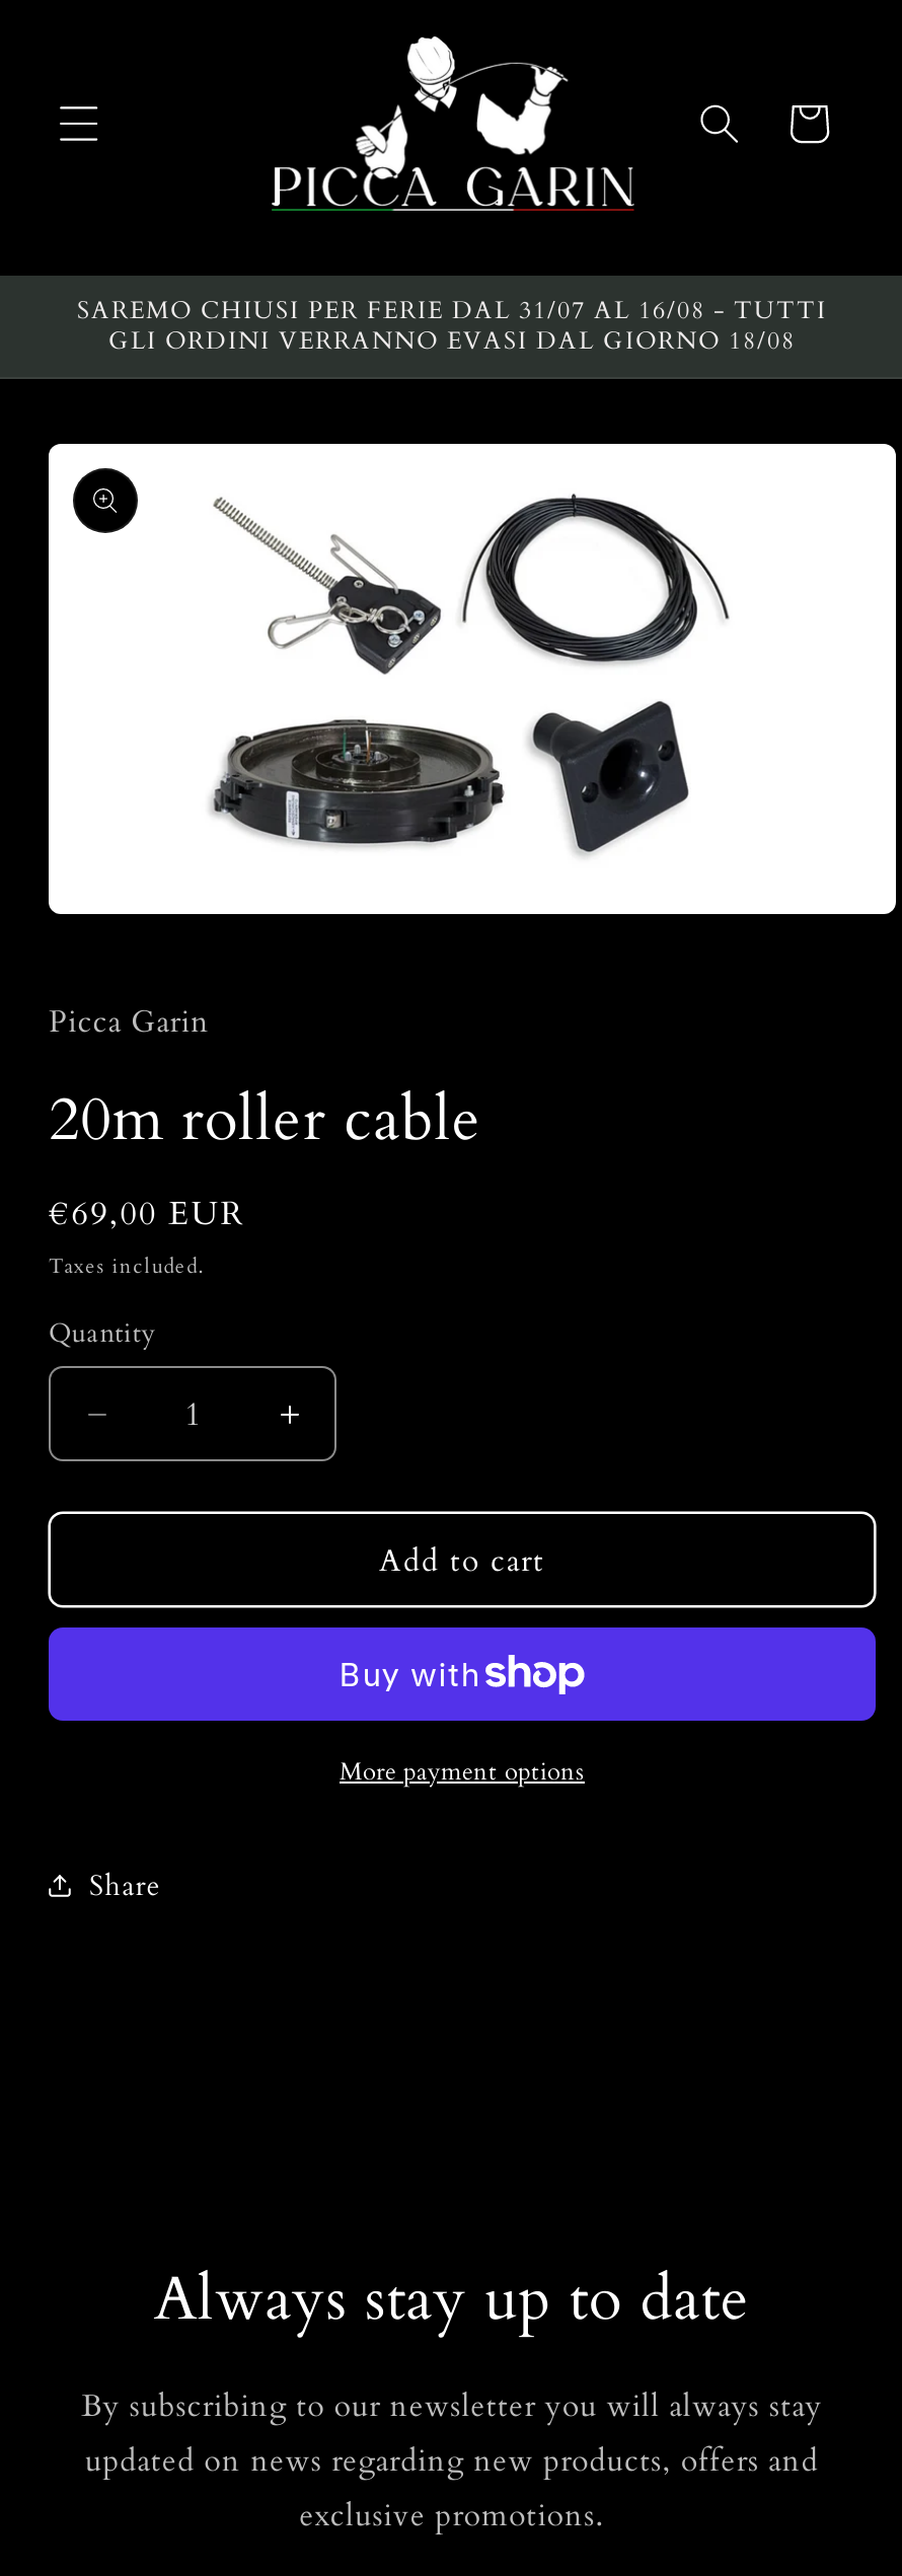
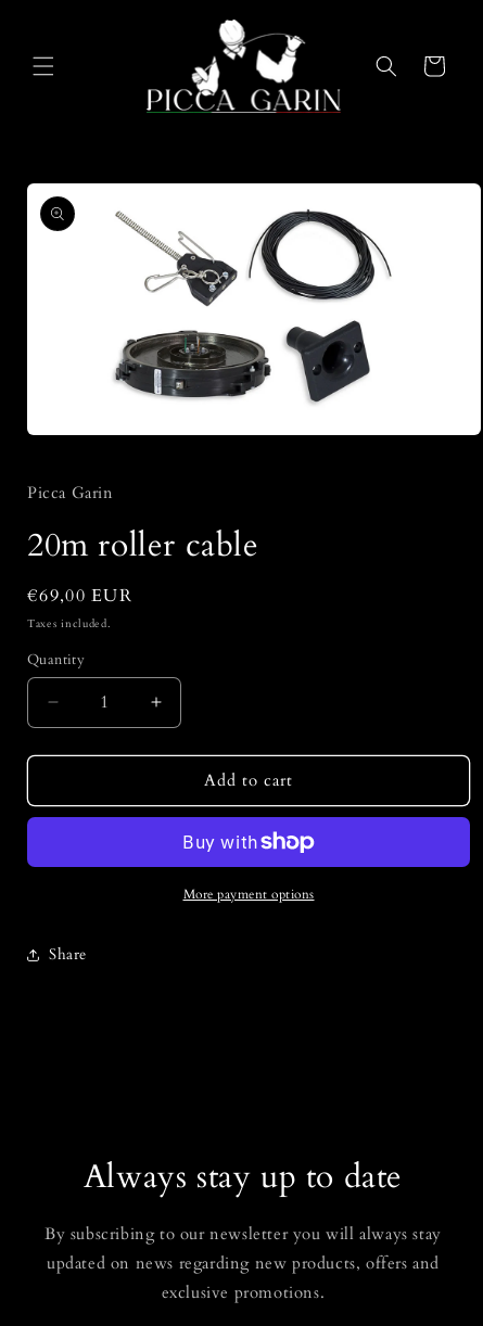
[77,294,827,357] SAREMO CHIUSI PER FERIE DAL 31/07 AL 16/08 - TUTTI | GLI ORDINI VERRANNO EVASI DAL GIORNO 18/08 -> none

